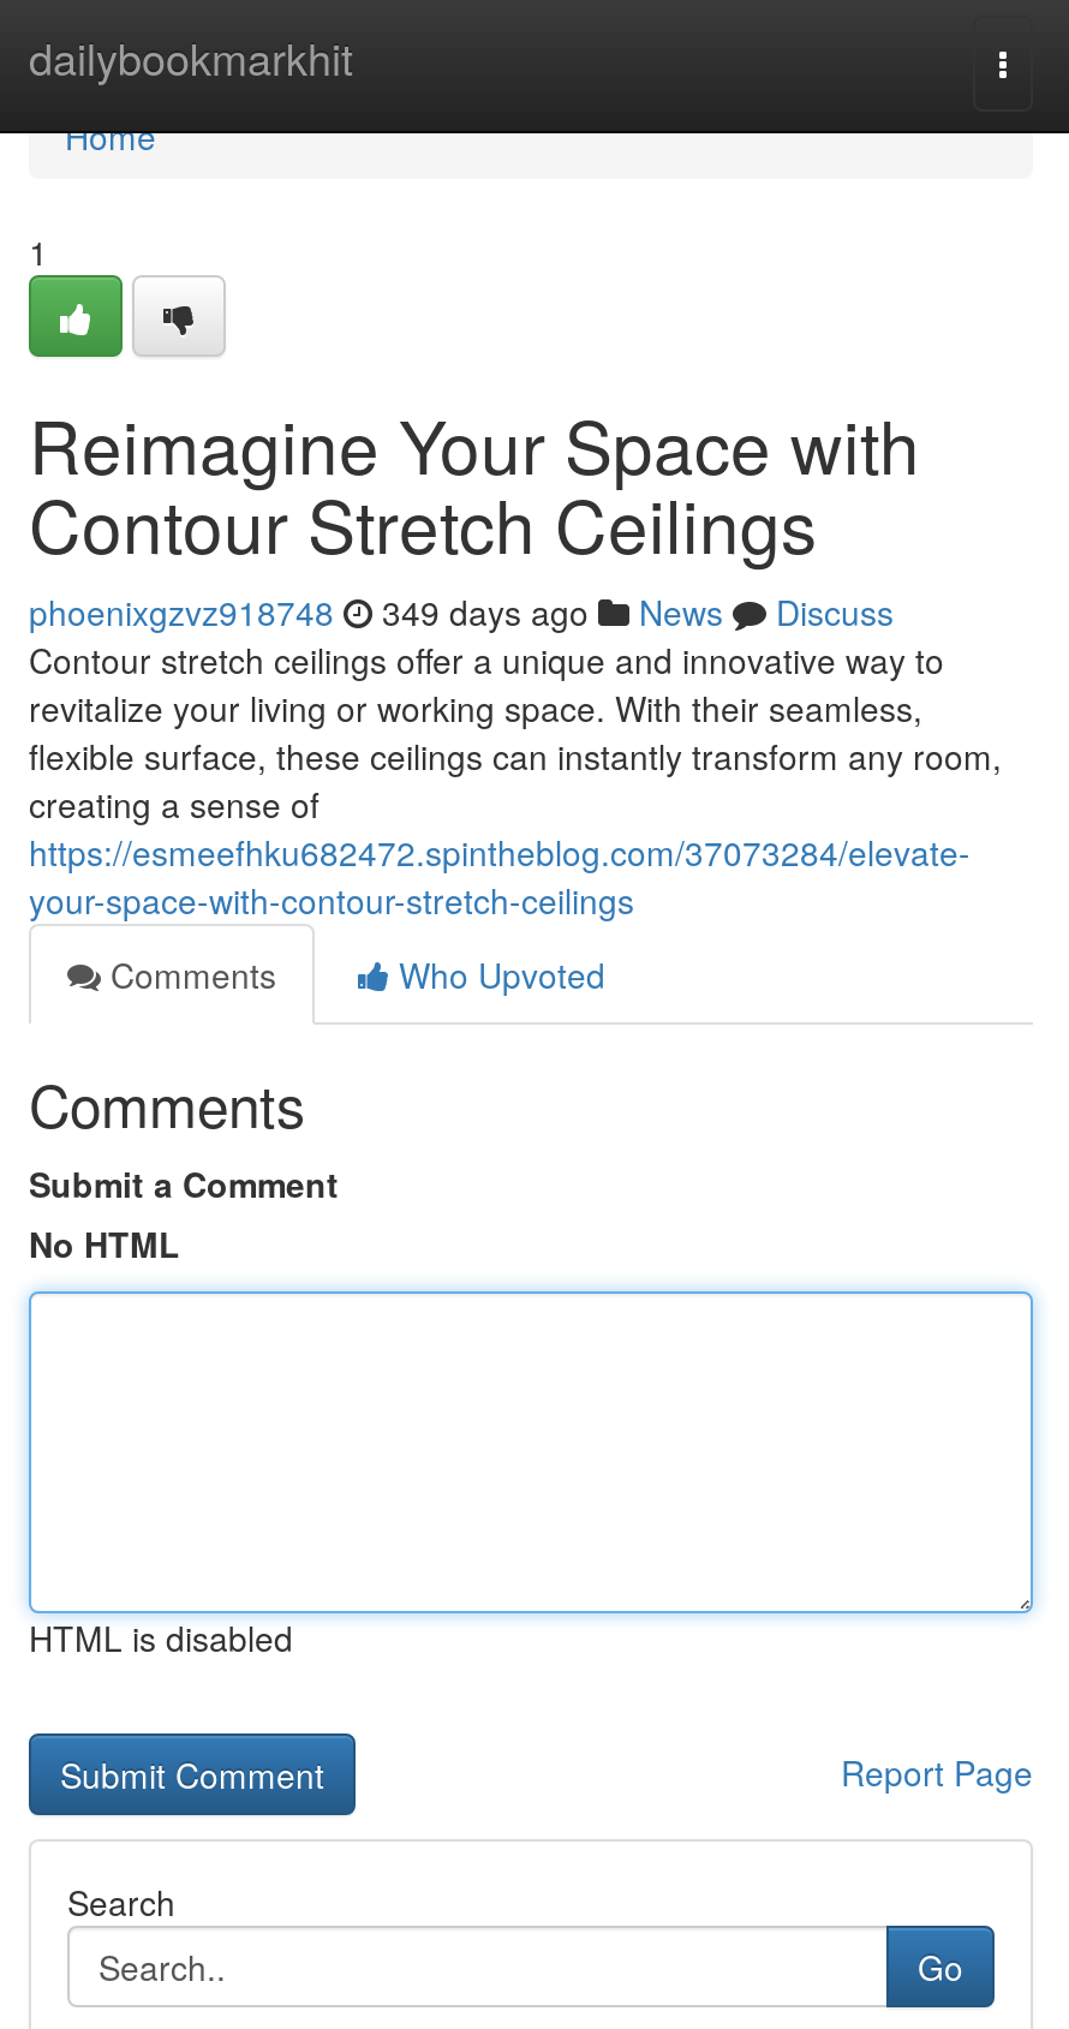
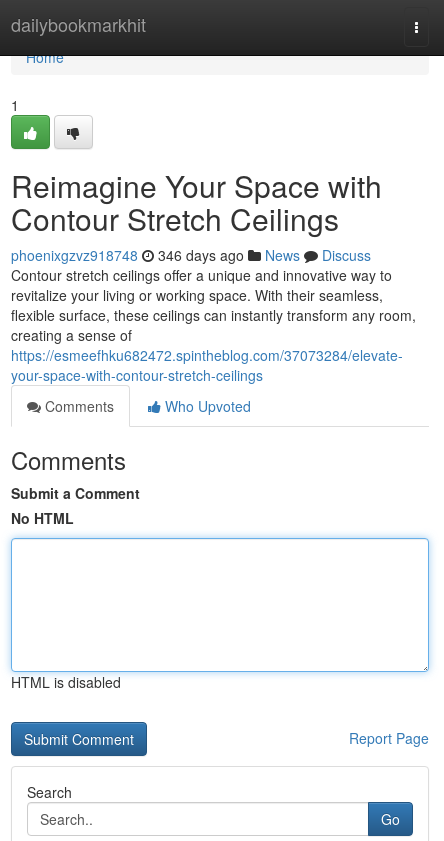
[29,587,894,635] phoenixgzvz918748 349 days ago News Discuss -> [11,245,371,265] phoenixgzvz918748 346 days ago News Discuss

